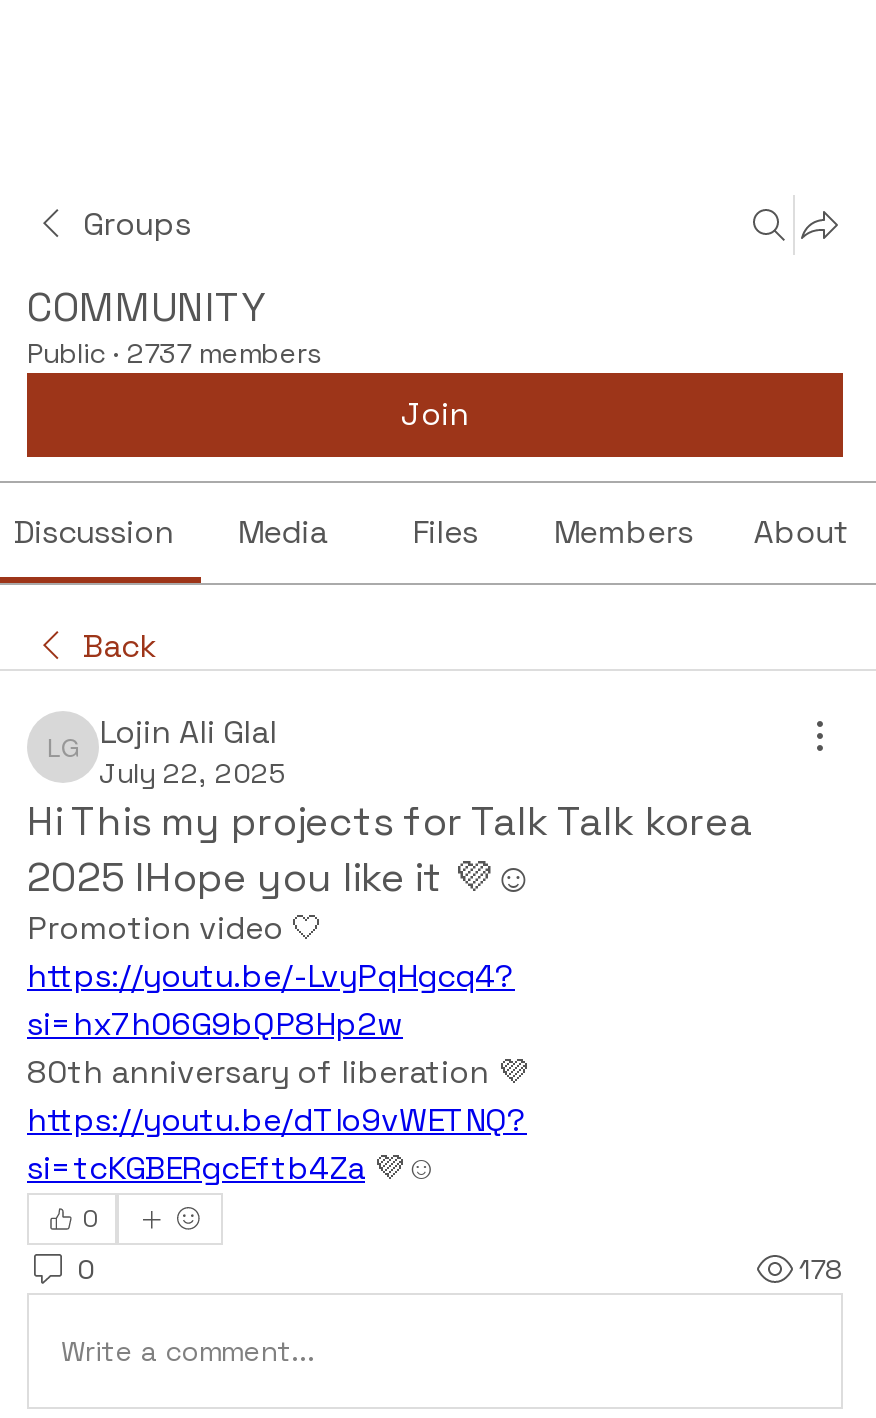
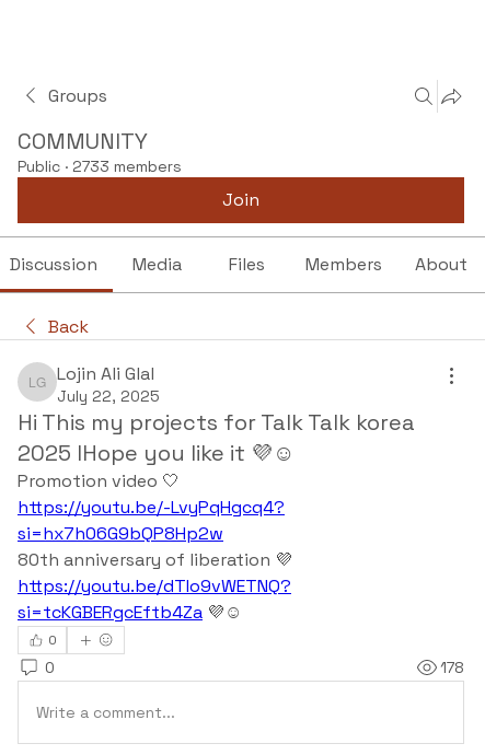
[27,335,323,371] Public · 2737 members -> [18,156,182,176] Public · 2733 members

